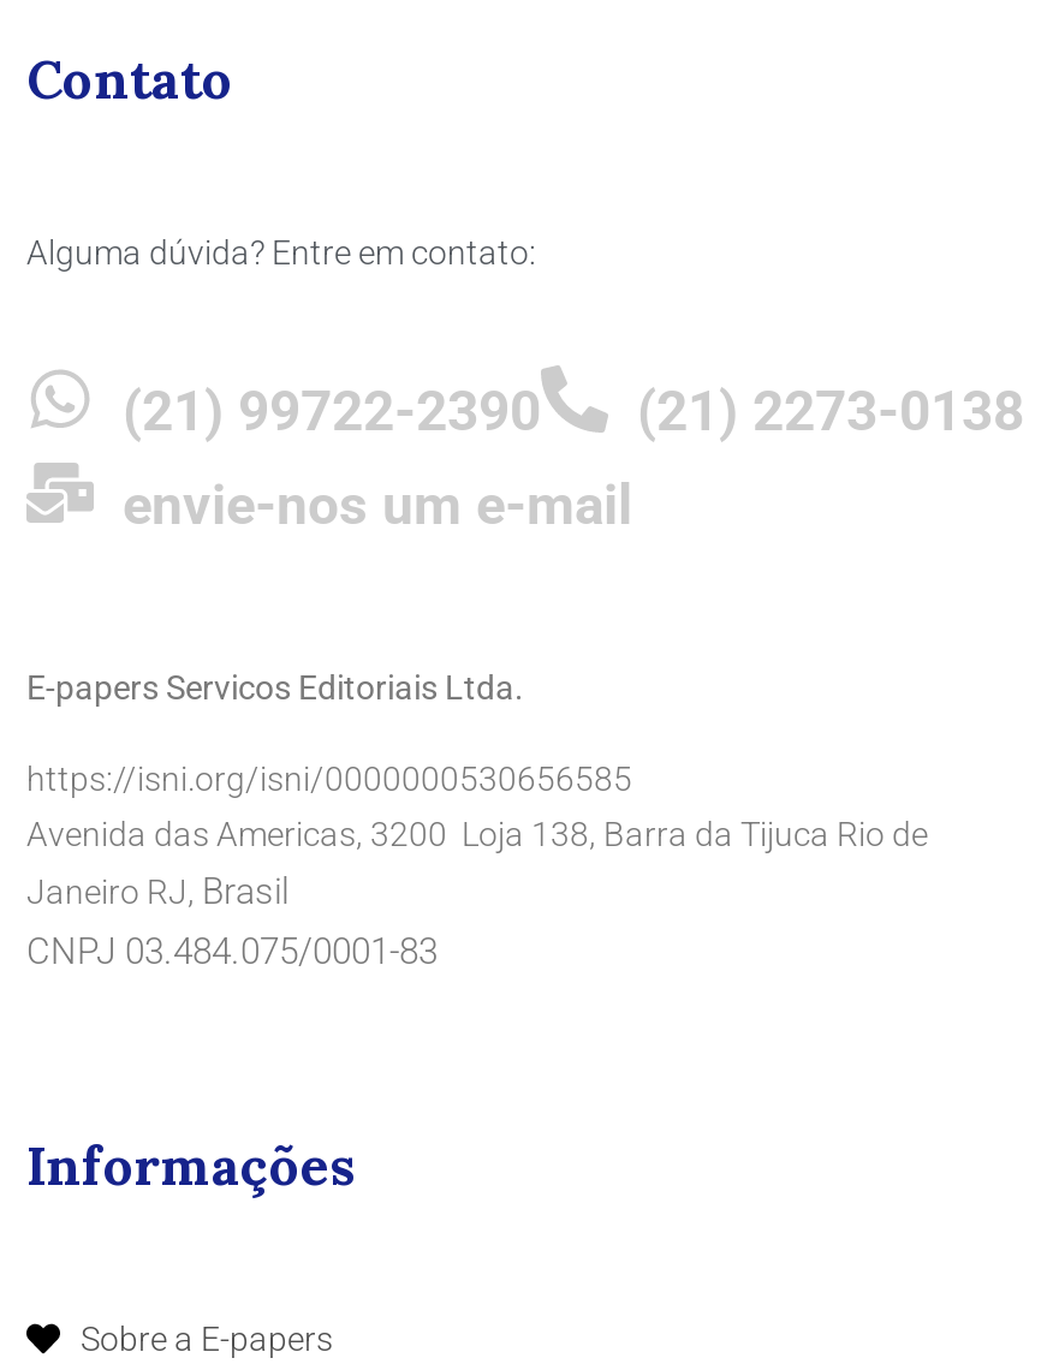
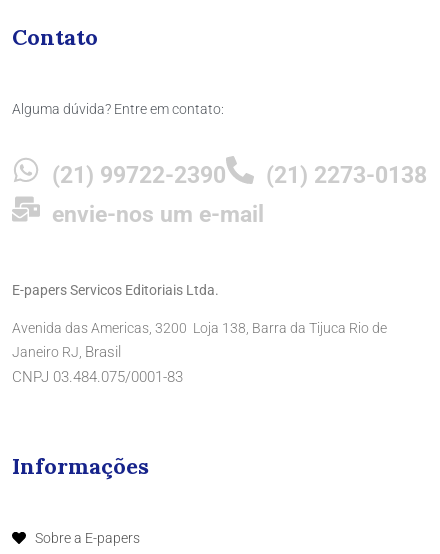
[26,759,632,798] https://isni.org/isni/0000000530656585 -> none

